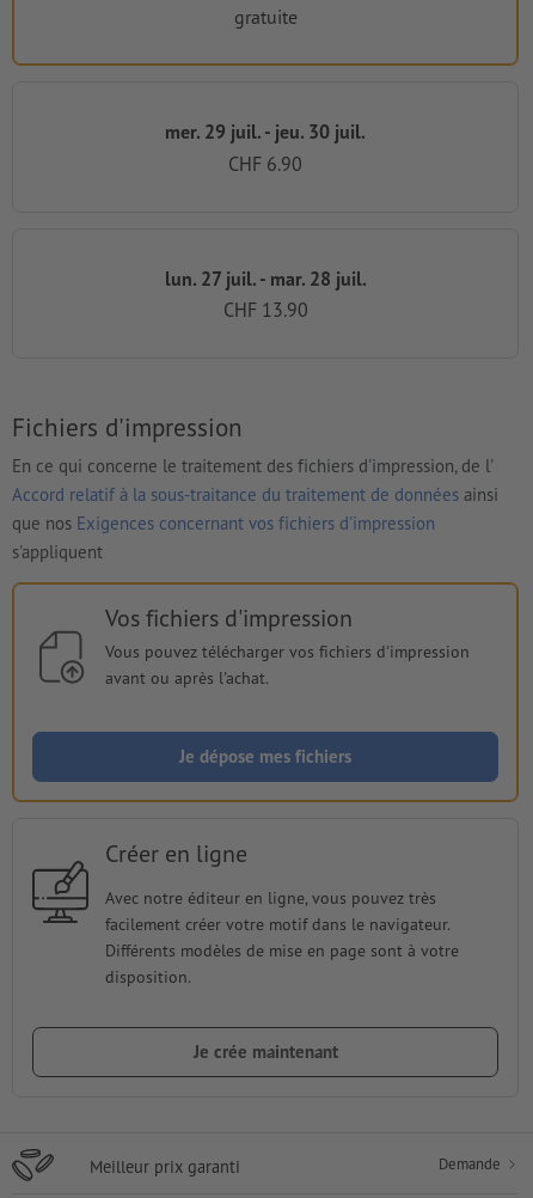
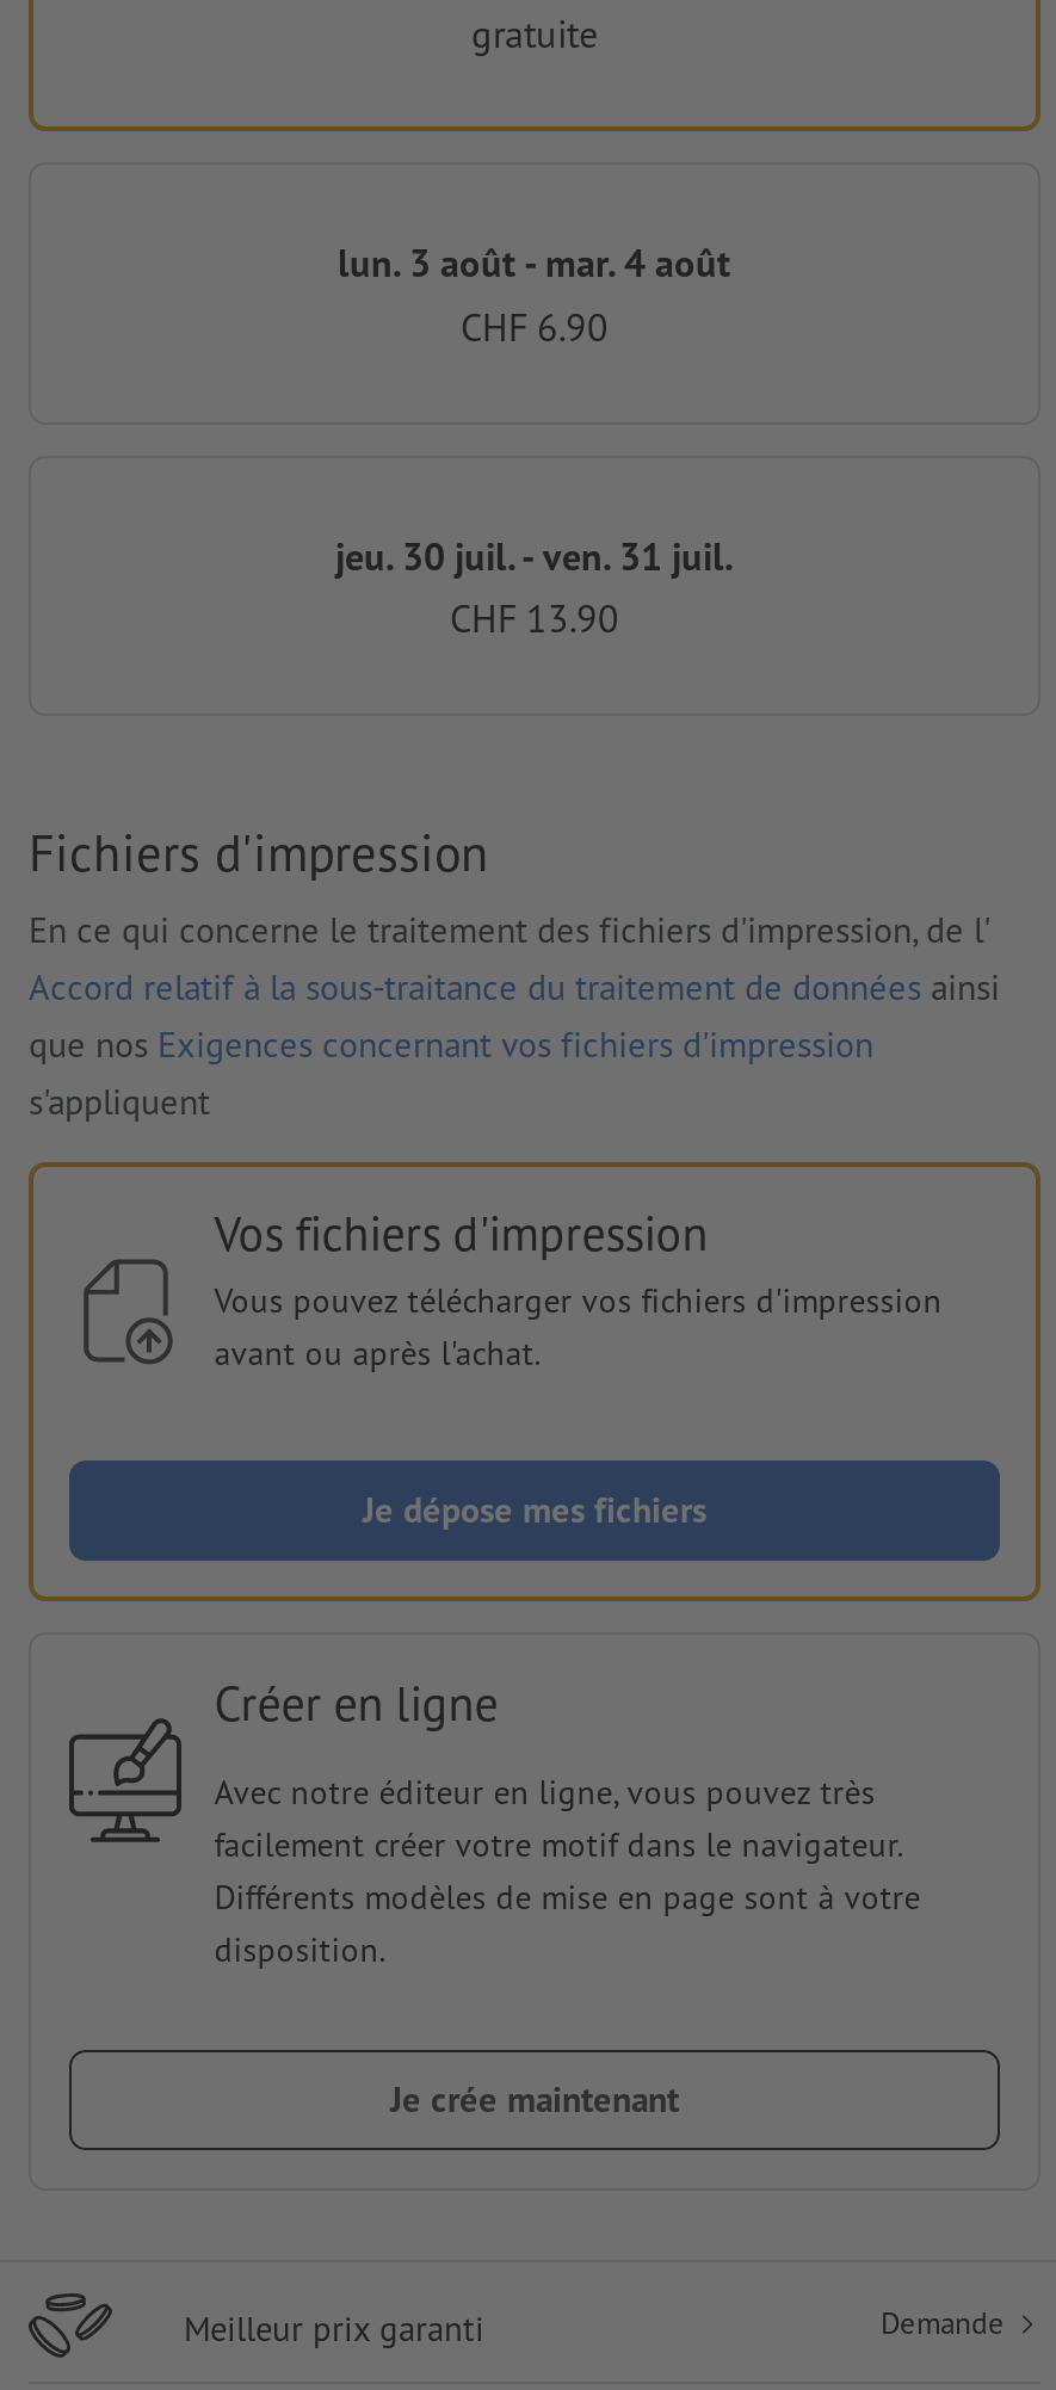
[165,120,366,144] mer. 29 juil. - jeu. 30 juil. -> [338,239,731,287] lun. 3 août - mar. 4 août
[164,266,366,290] lun. 27 juil. - mar. 28 juil. -> [335,531,734,579] jeu. 30 juil. - ven. 31 juil.

